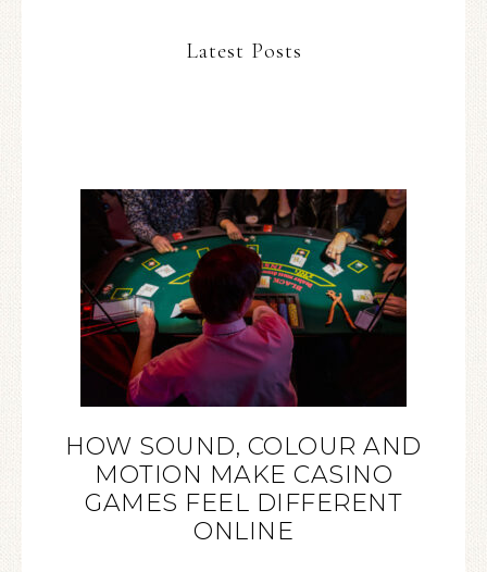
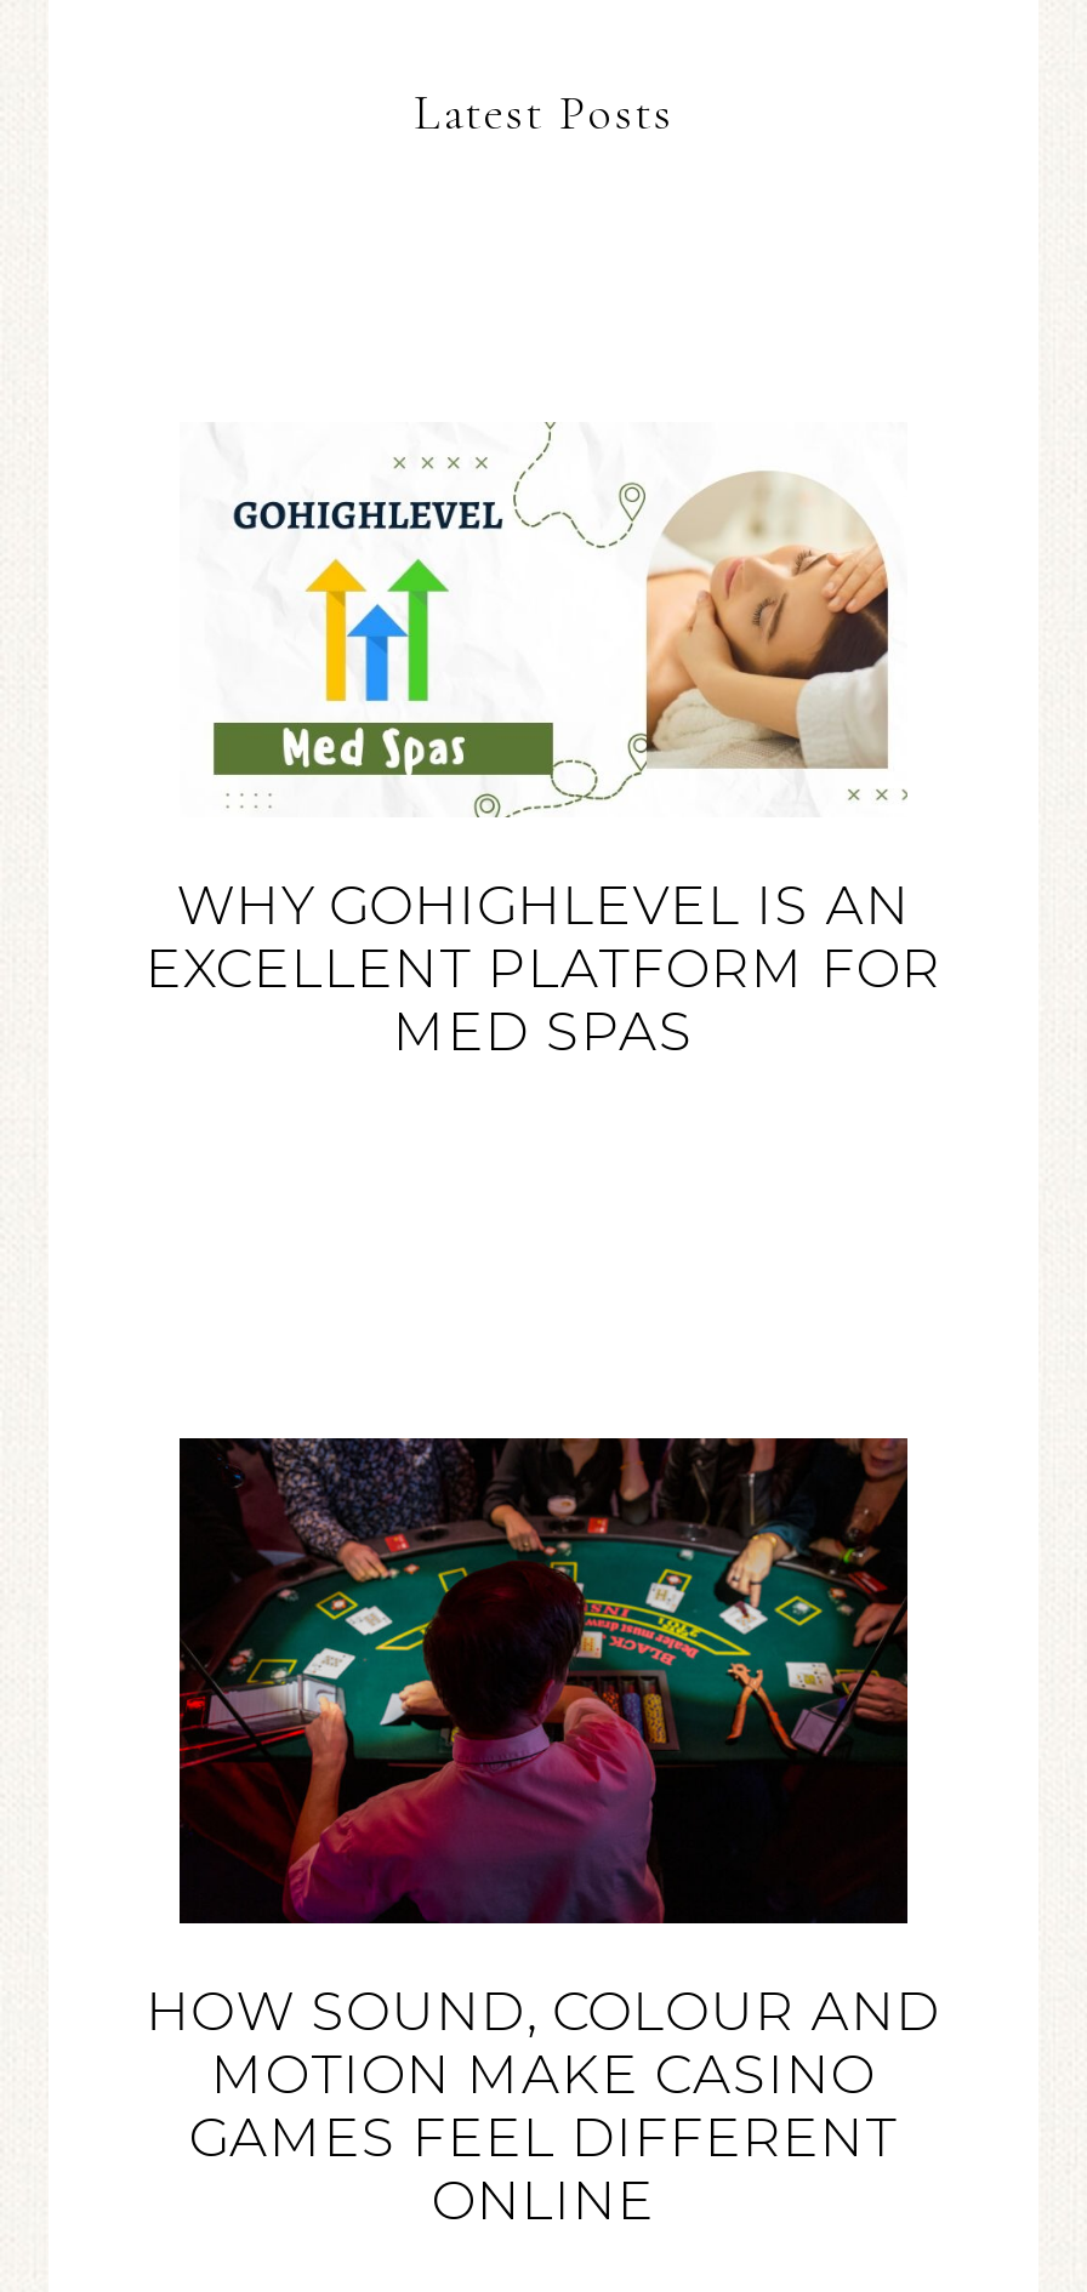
none -> [146,422,941,1064] [image] | WHY GOHIGHLEVEL IS AN | EXCELLENT PLATFORM FOR | MED SPAS

